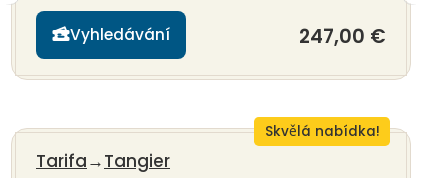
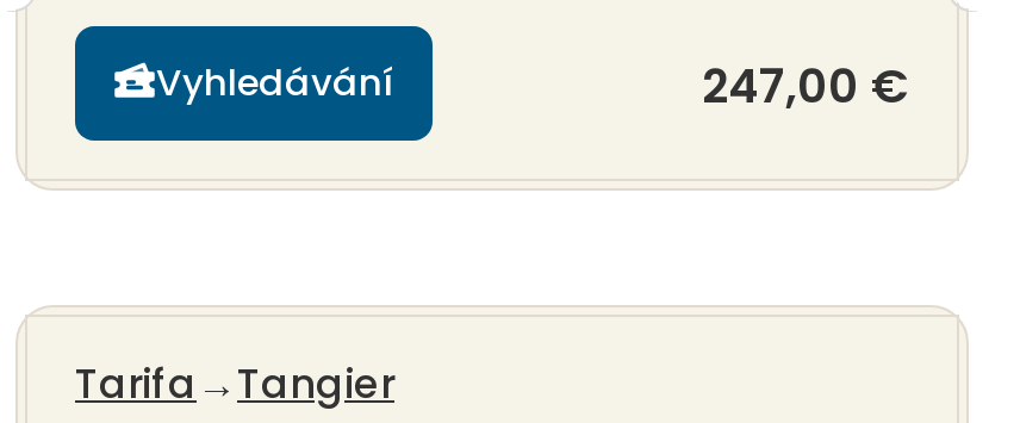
[265,122,380,141] Skvělá nabídka! -> none

